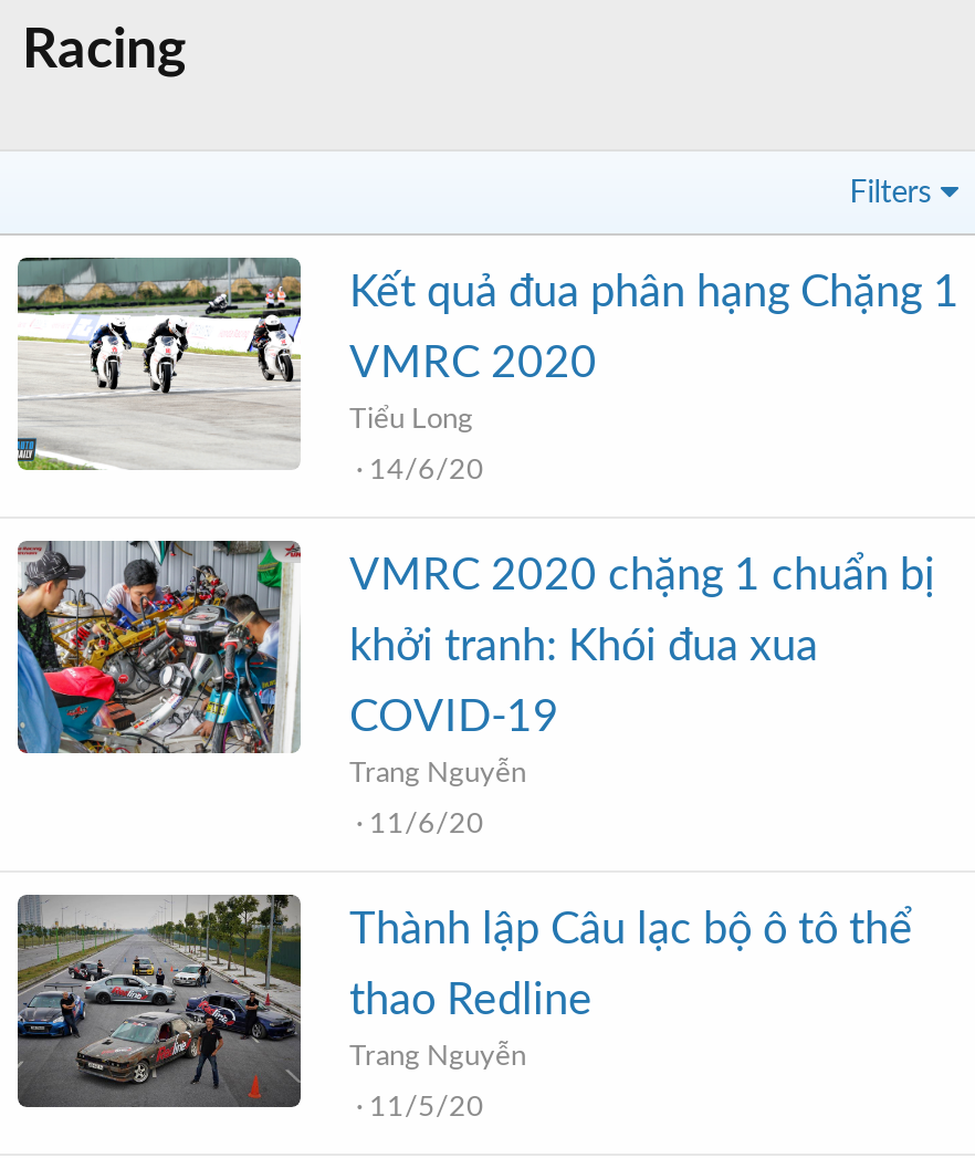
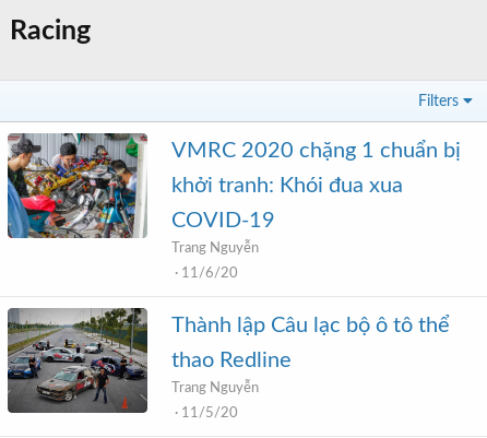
[15,255,960,486] [image] | Kết quả đua phân hạng Chặng 1 | VMRC 2020 | Tiểu Long | 14/6/20 -> none

